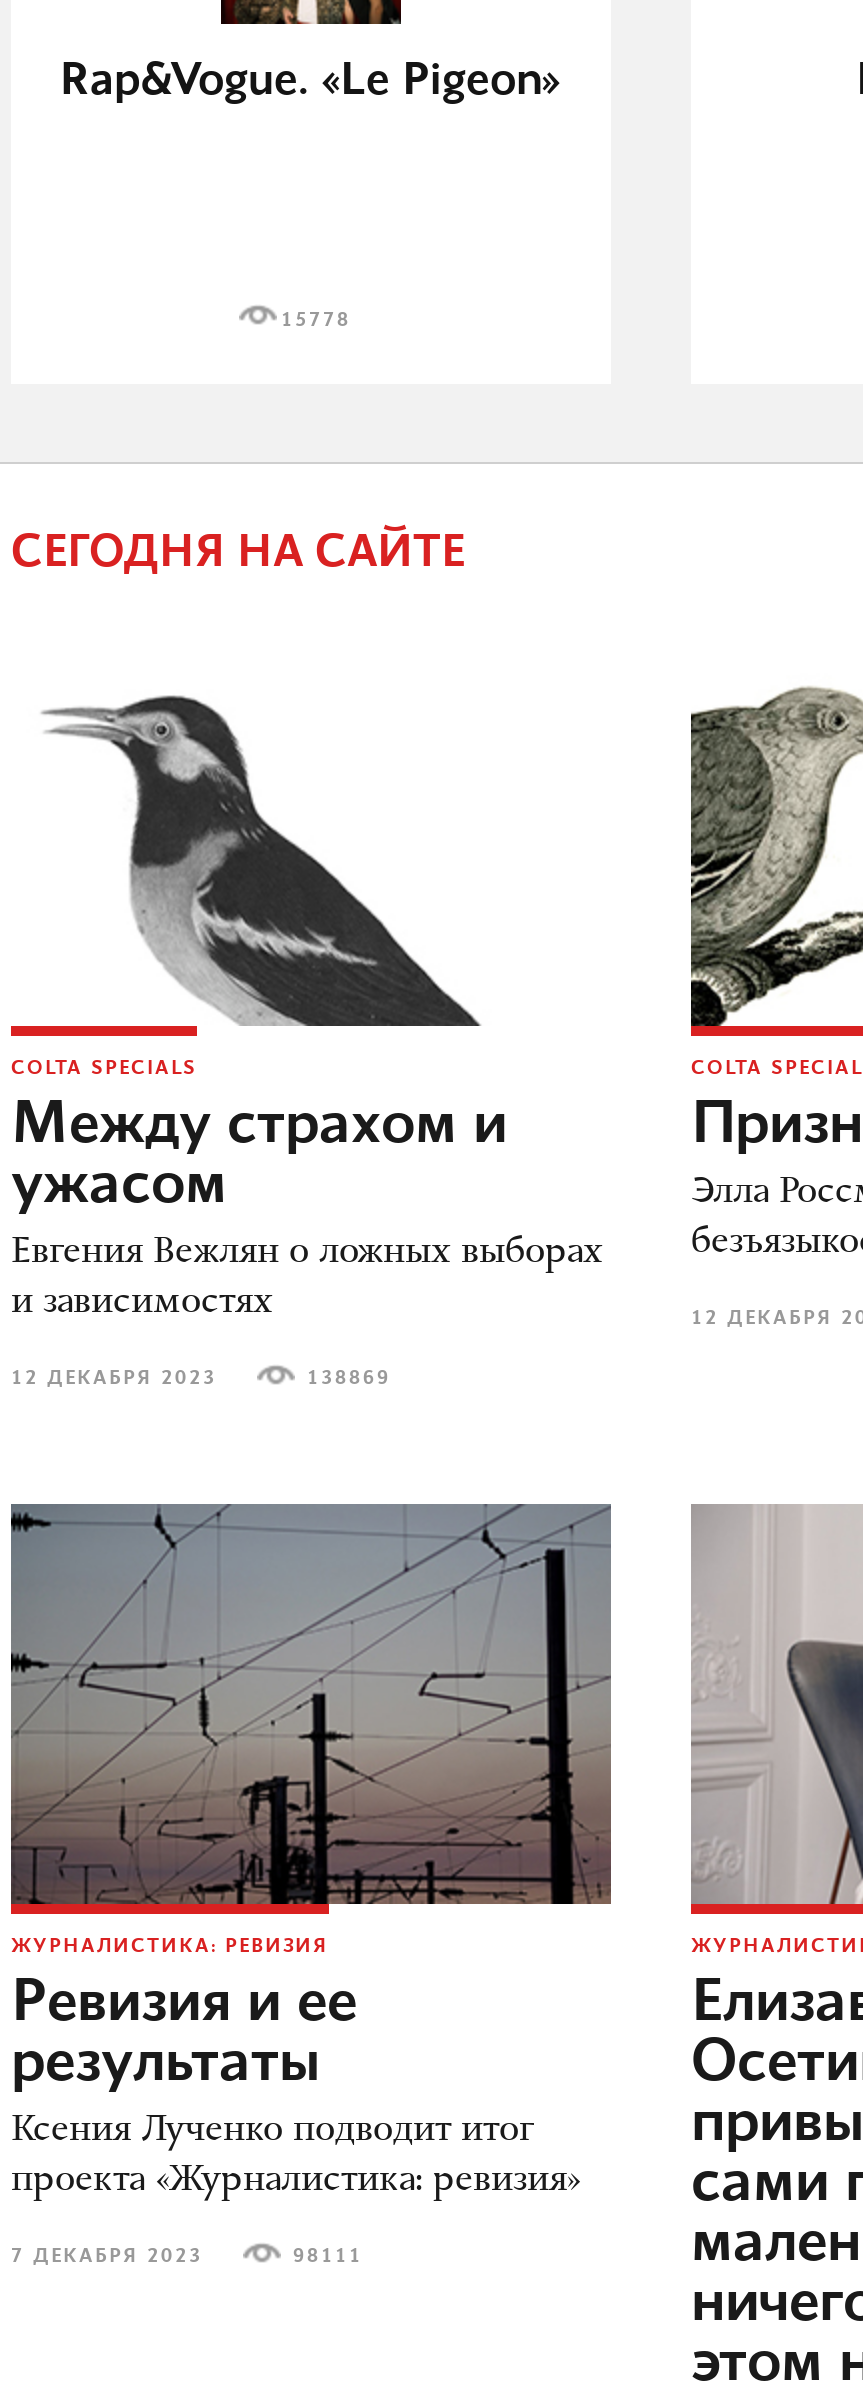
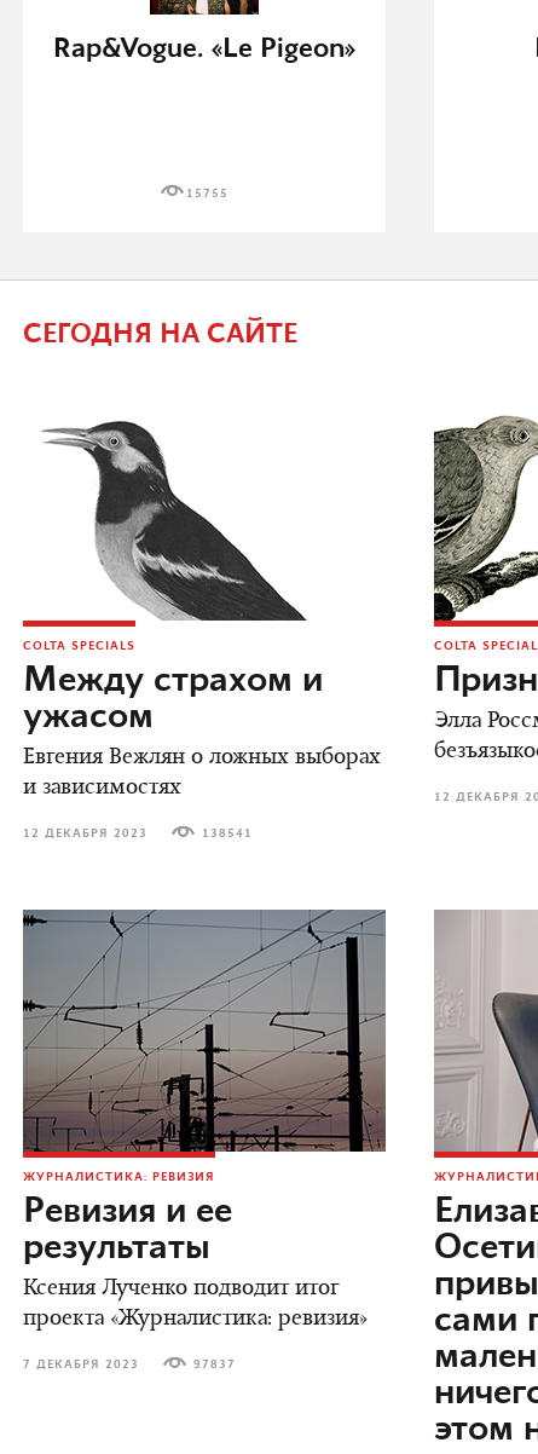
[281,310,351,330] 15778 -> [186,187,228,200] 15755
[307,1368,391,1388] 138869 -> [202,827,253,839] 138541
[293,2246,363,2266] 98111 -> [193,1358,236,1371] 97837

